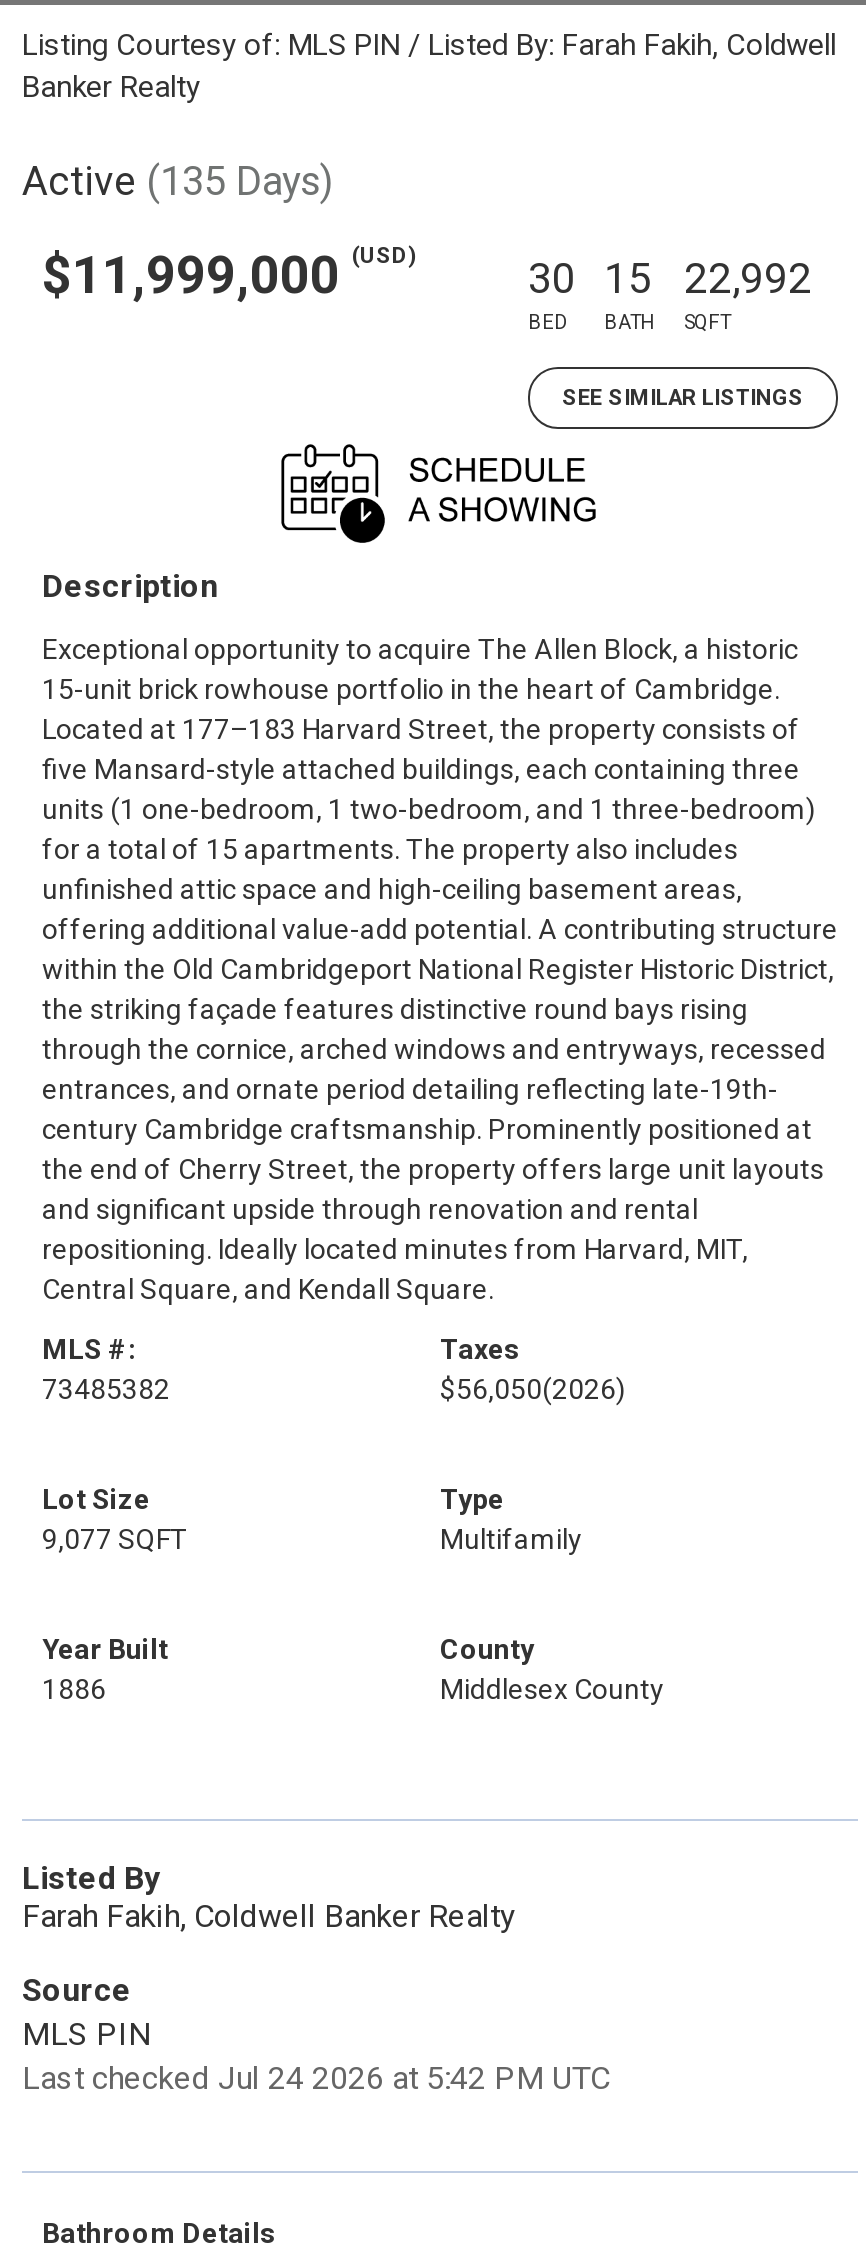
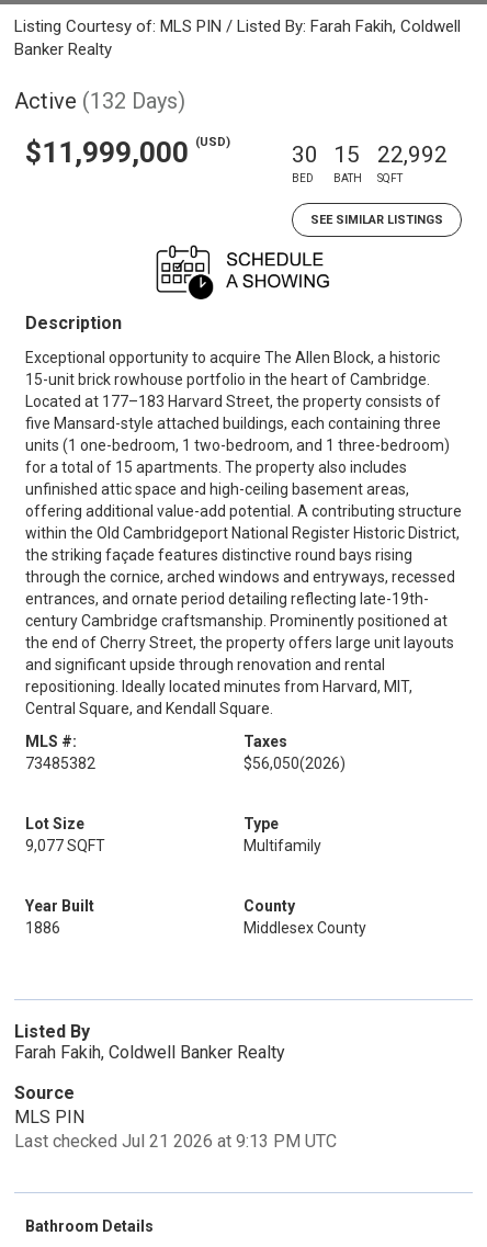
[22,157,334,205] Active (135 Days) -> [14,88,185,114] Active (132 Days)
[22,2059,610,2097] Last checked Jul 24 2026 at 5:42 PM UTC -> [14,1131,337,1152] Last checked Jul 21 2026 at 9:13 PM UTC

